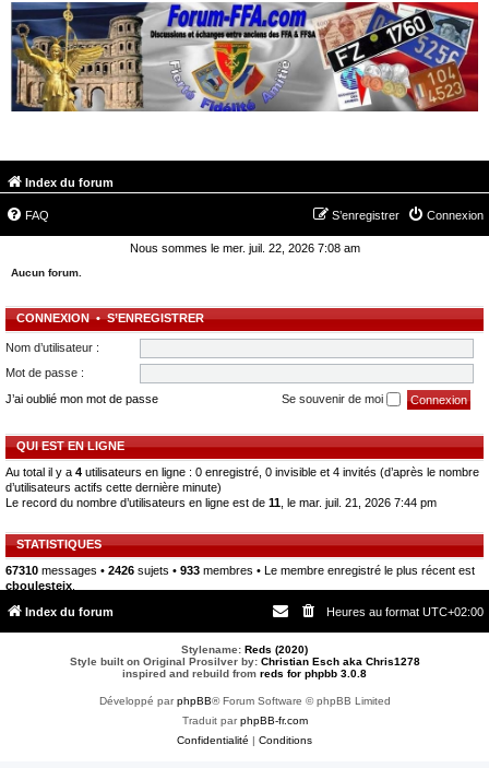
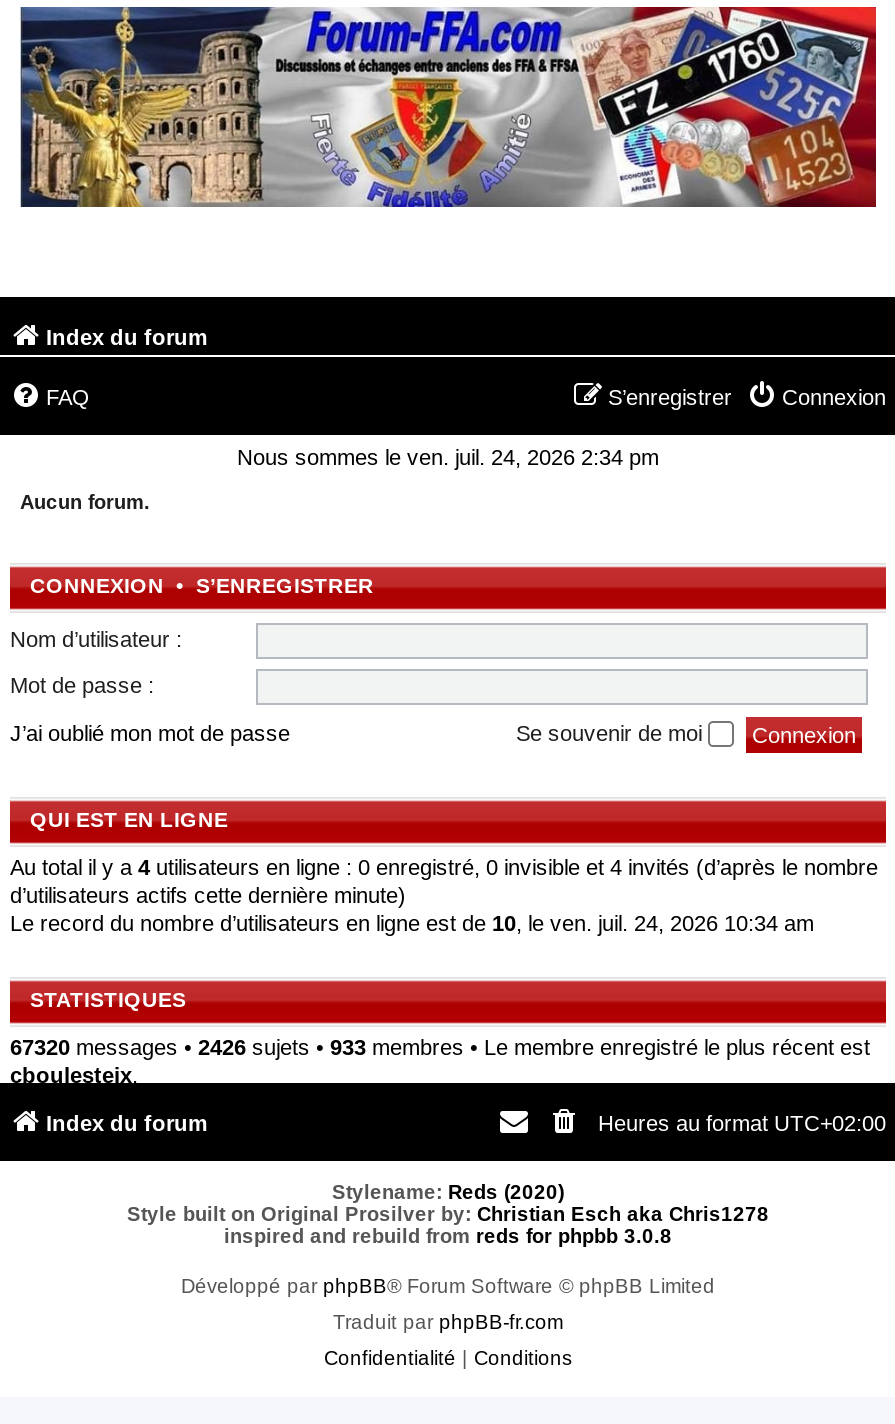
[129,241,360,254] Nous sommes le mer. juil. 22, 2026 7:08 am -> [237,444,659,468] Nous sommes le ven. juil. 24, 2026 2:34 pm
[5,496,437,509] Le record du nombre d’utilisateurs en ligne est de 11, le mar. juil. 21, 2026 7:44 pm -> [10,911,814,935] Le record du nombre d’utilisateurs en ligne est de 10, le ven. juil. 24, 2026 10:34 am
[5,564,475,577] 67310 messages • 2426 sujets • 933 membres • Le membre enregistré le plus récent est -> [10,1035,870,1059] 67320 messages • 2426 sujets • 933 membres • Le membre enregistré le plus récent est

